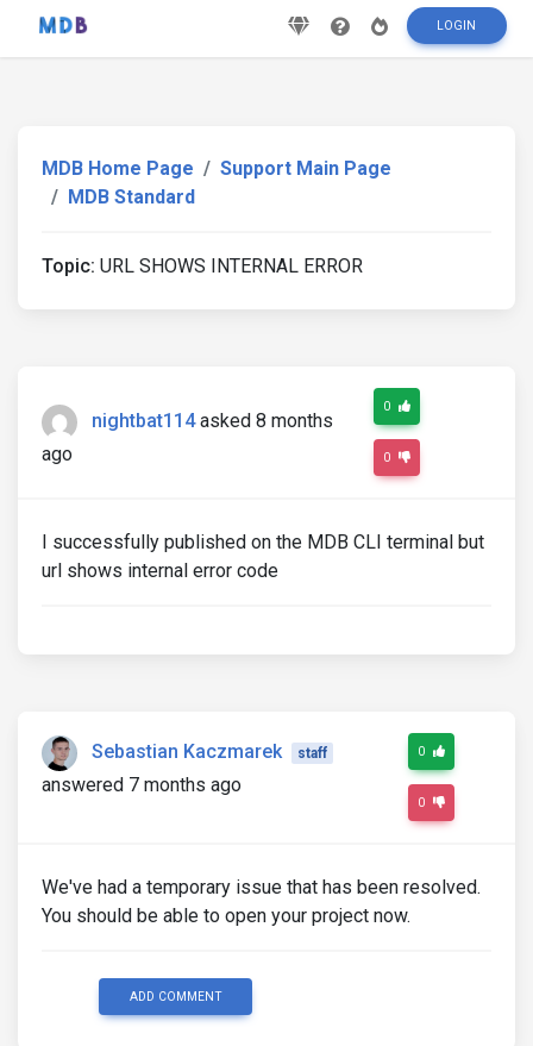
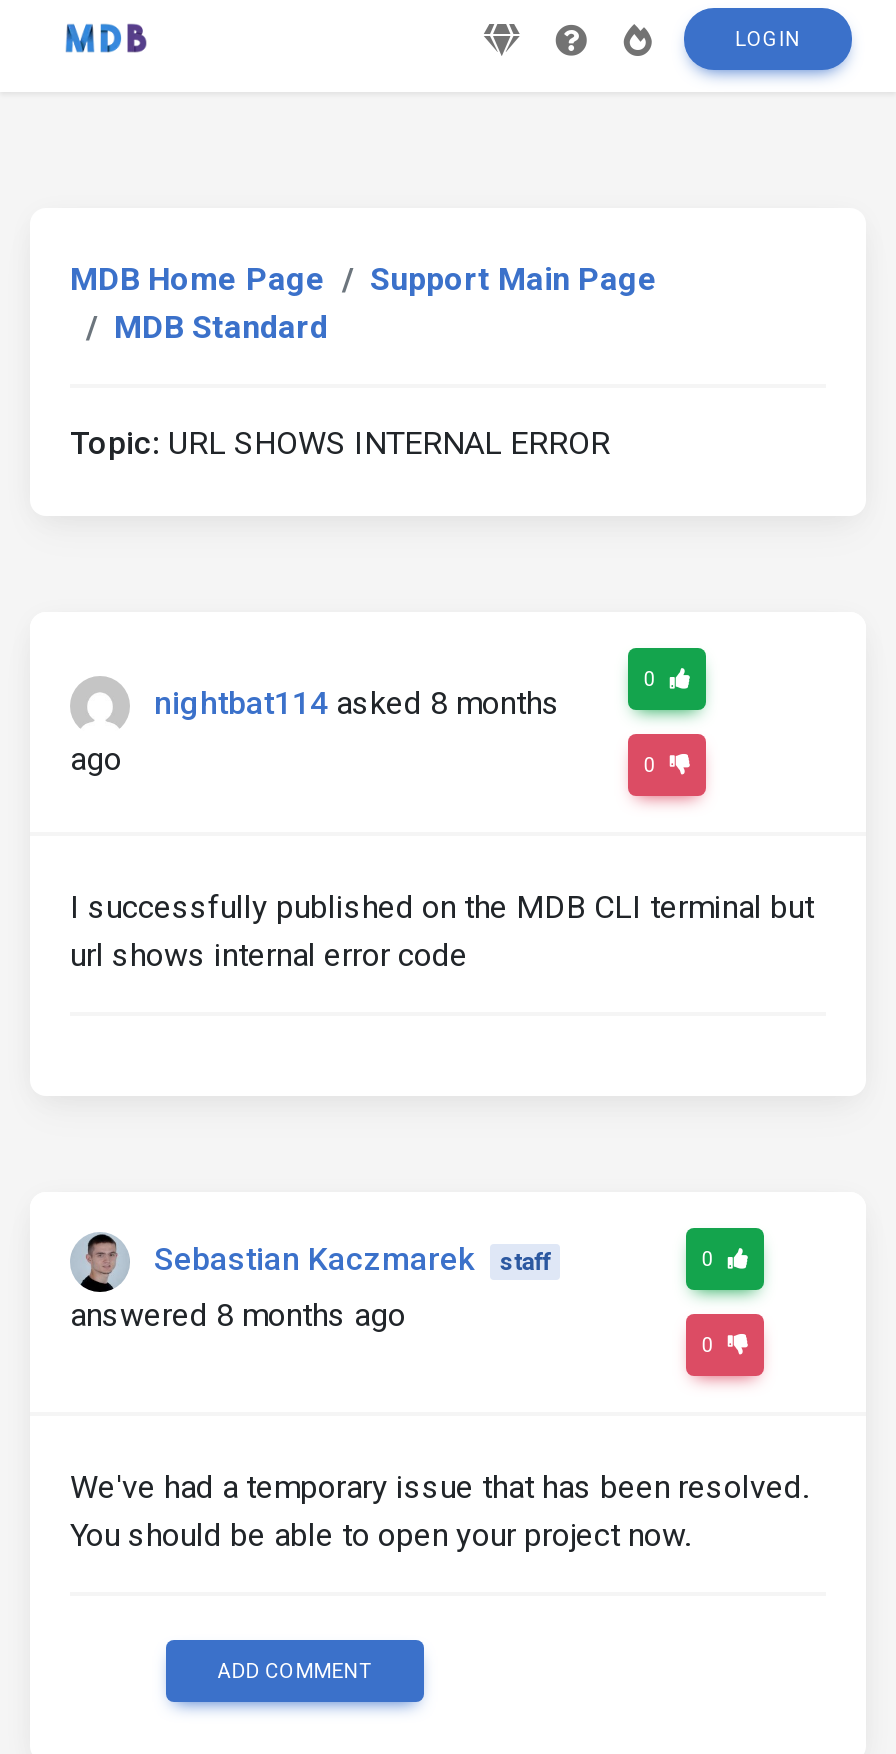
[42,773,242,796] answered 7 months ago -> [70,1296,406,1334] answered 8 months ago

